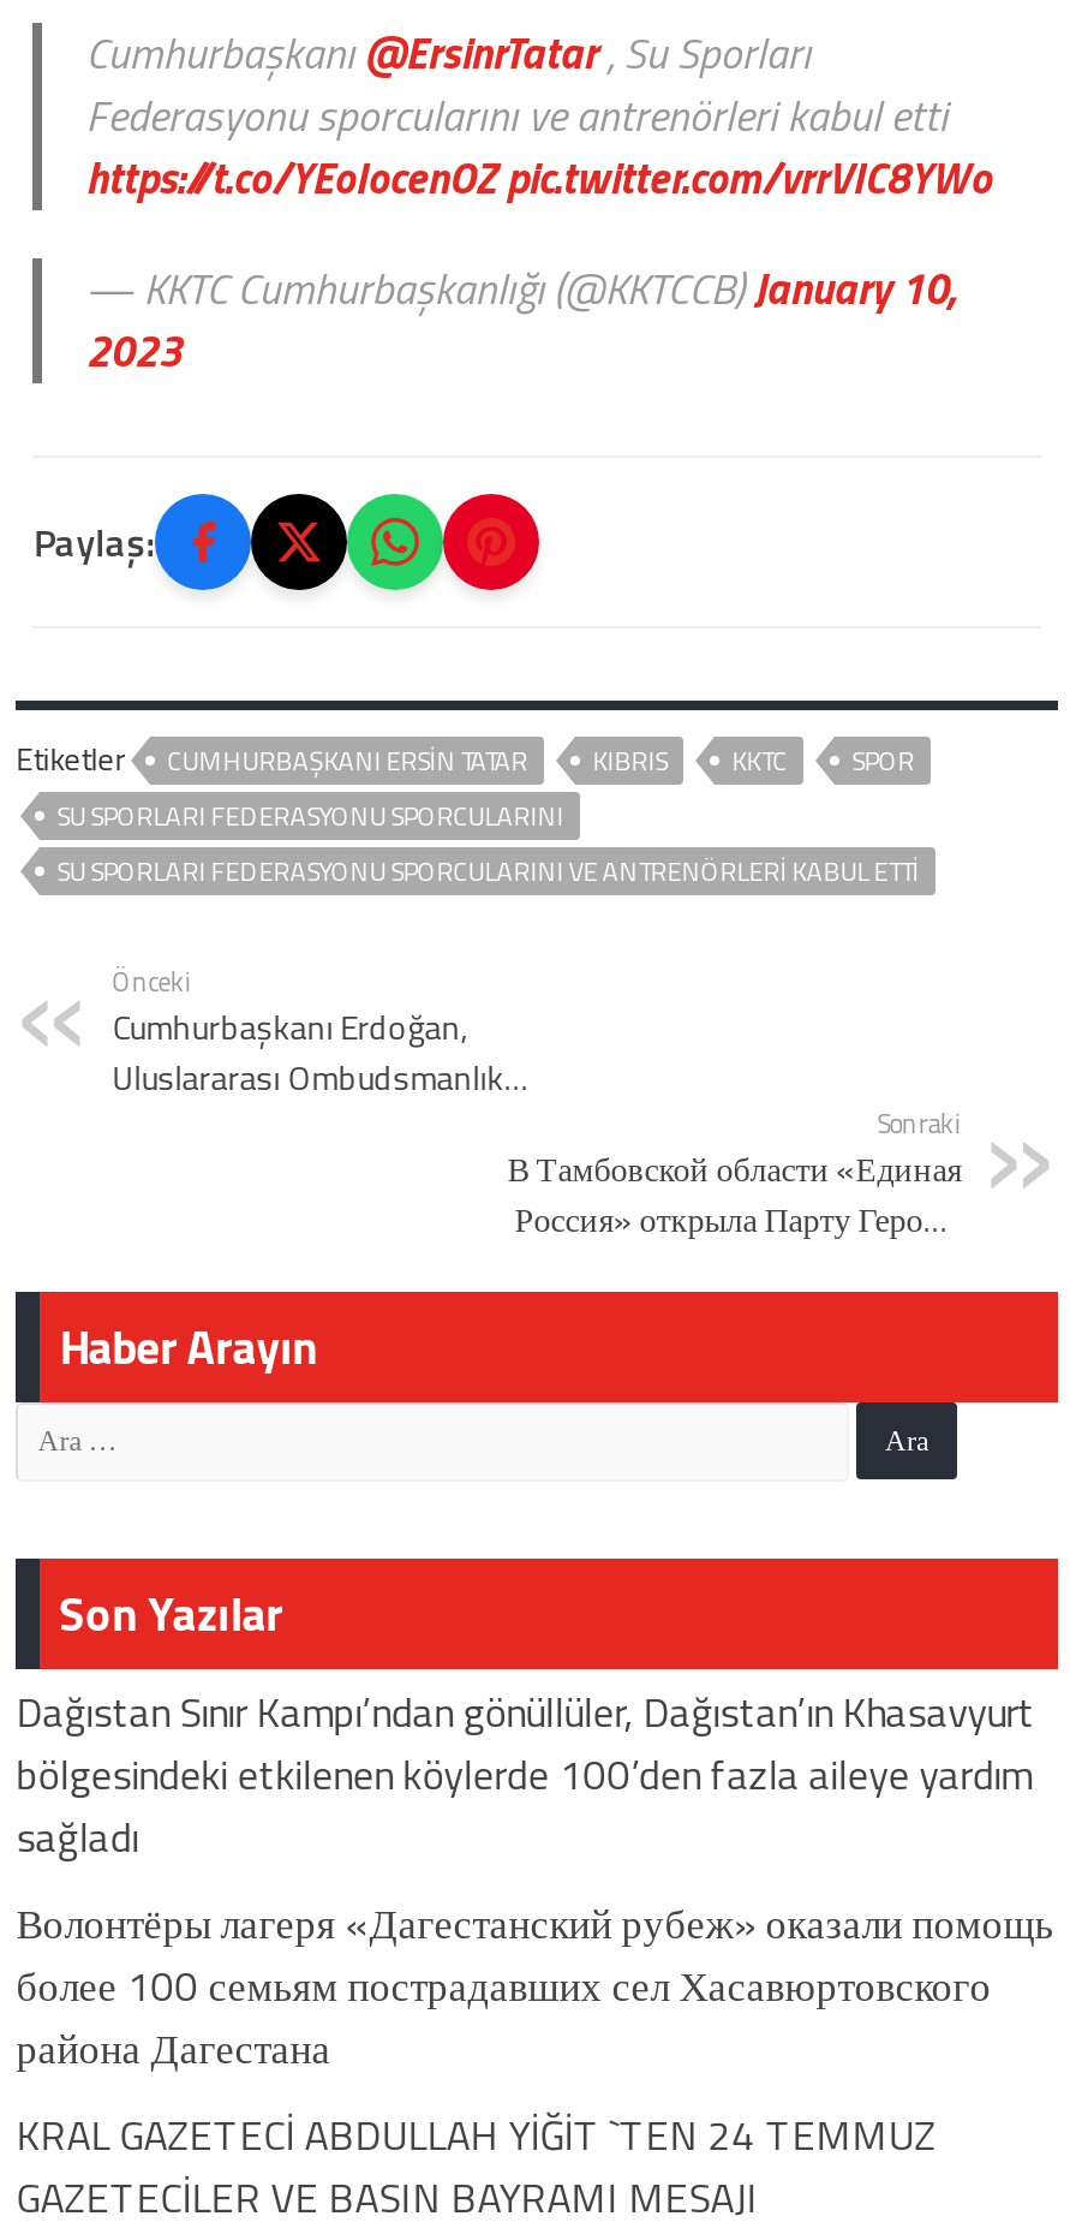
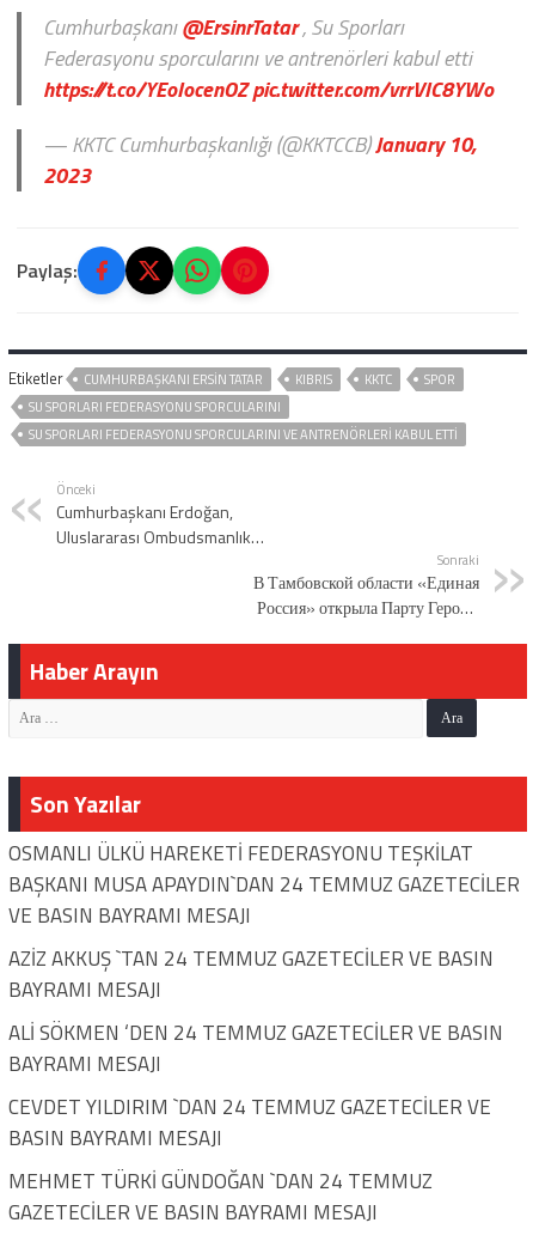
[16,1681,1054,2167] Dağıstan Sınır Kampı’ndan gönüllüler, Dağıstan’ın Khasavyurt | bölgesindeki etkilenen köylerde 100’den fazla aileye yardım | sağladı | Волонтёры лагеря «Дагестанский рубеж» оказали помощь | более 100 семьям пострадавших сел Хасавюртовского | района Дагестана | KRAL GAZETECİ ABDULLAH YİĞİT `TEN 24 TEMMUZ -> [9,838,520,1197] OSMANLI ÜLKÜ HAREKETİ FEDERASYONU TEŞKİLAT | BAŞKANI MUSA APAYDIN`DAN 24 TEMMUZ GAZETECİLER | VE BASIN BAYRAMI MESAJI | AZİZ AKKUŞ `TAN 24 TEMMUZ GAZETECİLER VE BASIN | BAYRAMI MESAJI | ALİ SÖKMEN ‘DEN 24 TEMMUZ GAZETECİLER VE BASIN | BAYRAMI MESAJI | CEVDET YILDIRIM `DAN 24 TEMMUZ GAZETECİLER VE | BASIN BAYRAMI MESAJI | MEHMET TÜRKİ GÜNDOĞAN `DAN 24 TEMMUZ

